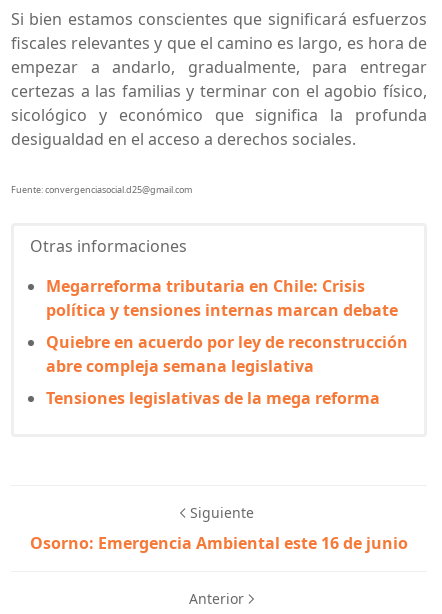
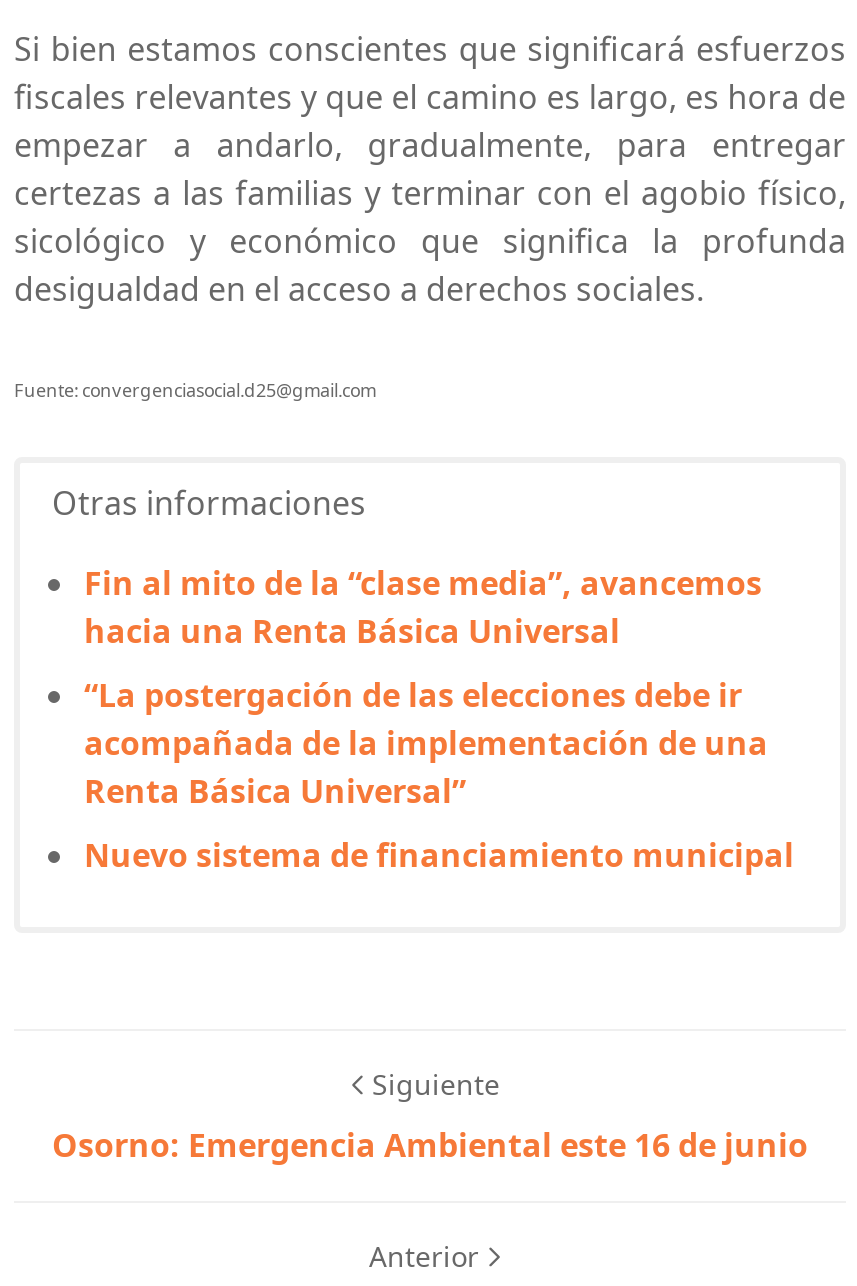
[46,275,398,321] Megarreforma tributaria en Chile: Crisis | política y tensiones internas marcan debate -> [84,562,762,654] Fin al mito de la “clase media”, avancemos | hacia una Renta Básica Universal
[46,331,408,377] Quiebre en acuerdo por ley de reconstrucción | abre compleja semana legislativa -> [84,674,768,814] “La postergación de las elecciones debe ir | acompañada de la implementación de una | Renta Básica Universal”
[46,387,380,409] Tensiones legislativas de la mega reforma -> [84,834,794,878] Nuevo sistema de financiamiento municipal

